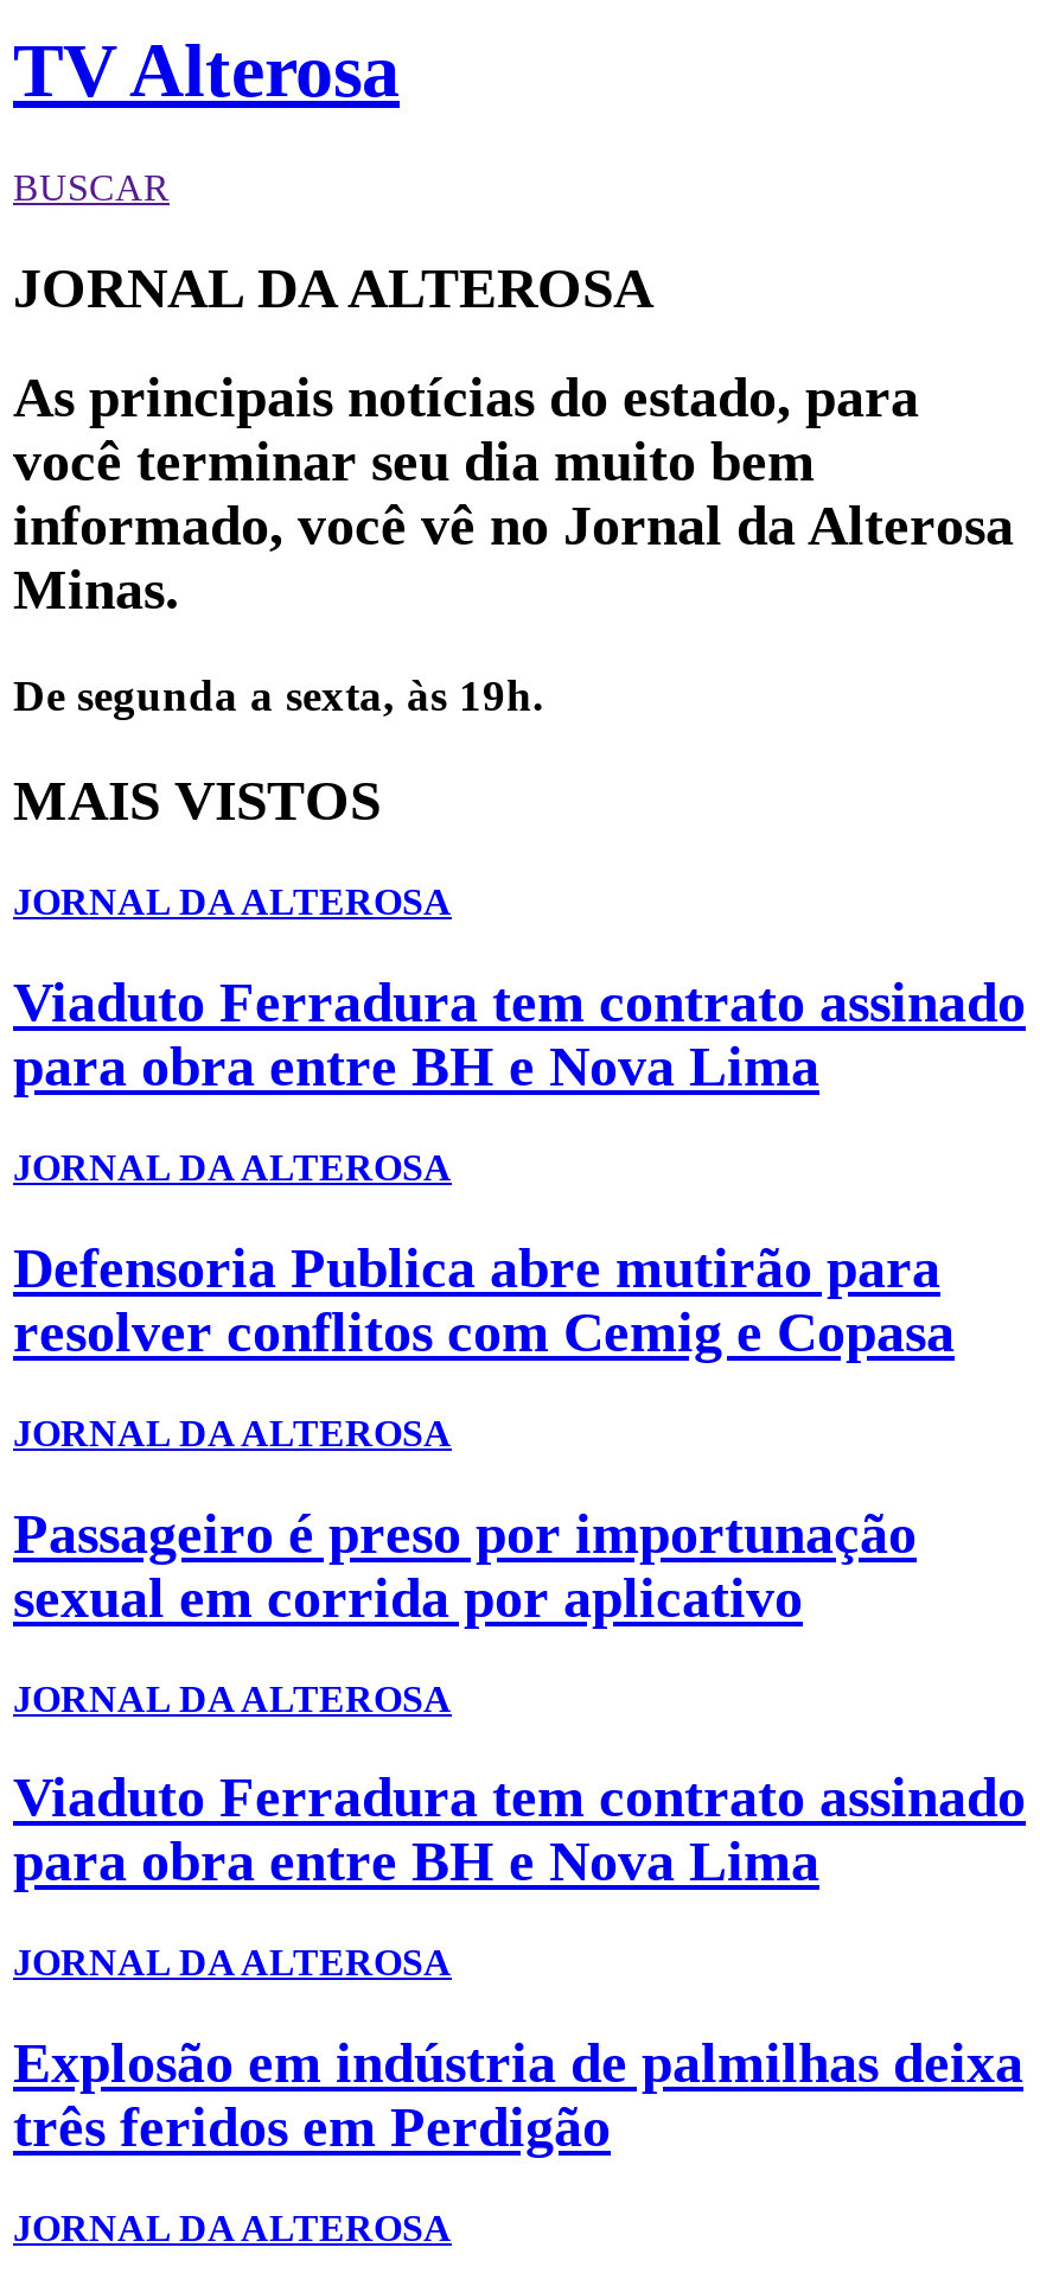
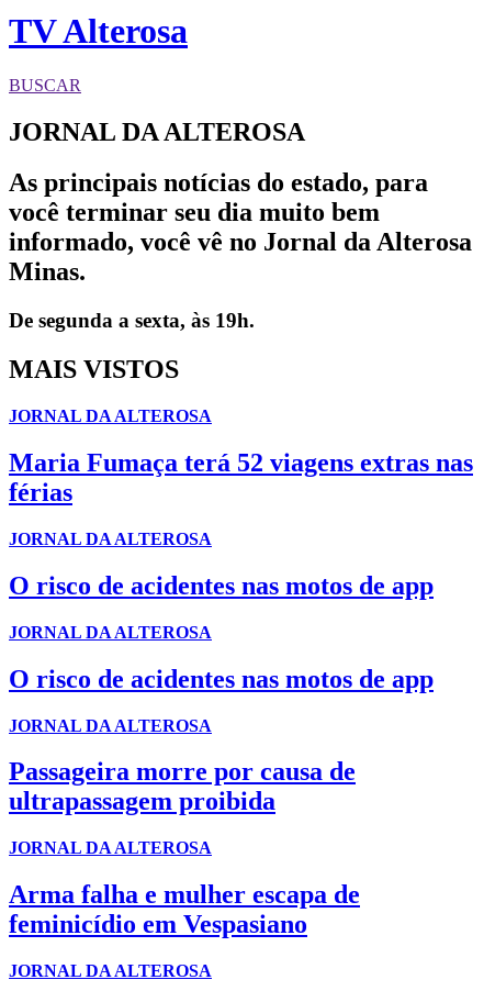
[13,972,1026,1097] Viaduto Ferradura tem contrato assinado | para obra entre BH e Nova Lima -> [9,448,473,506] Maria Fumaça terá 52 viagens extras nas | férias
[13,1237,955,1363] Defensoria Publica abre mutirão para | resolver conflitos com Cemig e Copasa -> [9,571,434,600] O risco de acidentes nas motos de app
[13,1502,917,1628] Passageiro é preso por importunação | sexual em corrida por aplicativo -> [9,664,434,693] O risco de acidentes nas motos de app
[13,1768,1026,1893] Viaduto Ferradura tem contrato assinado | para obra entre BH e Nova Lima -> [9,758,356,816] Passageira morre por causa de | ultrapassagem proibida
[13,2033,1023,2159] Explosão em indústria de palmilhas deixa | três feridos em Perdigão -> [9,880,360,939] Arma falha e mulher escapa de | feminicídio em Vespasiano

